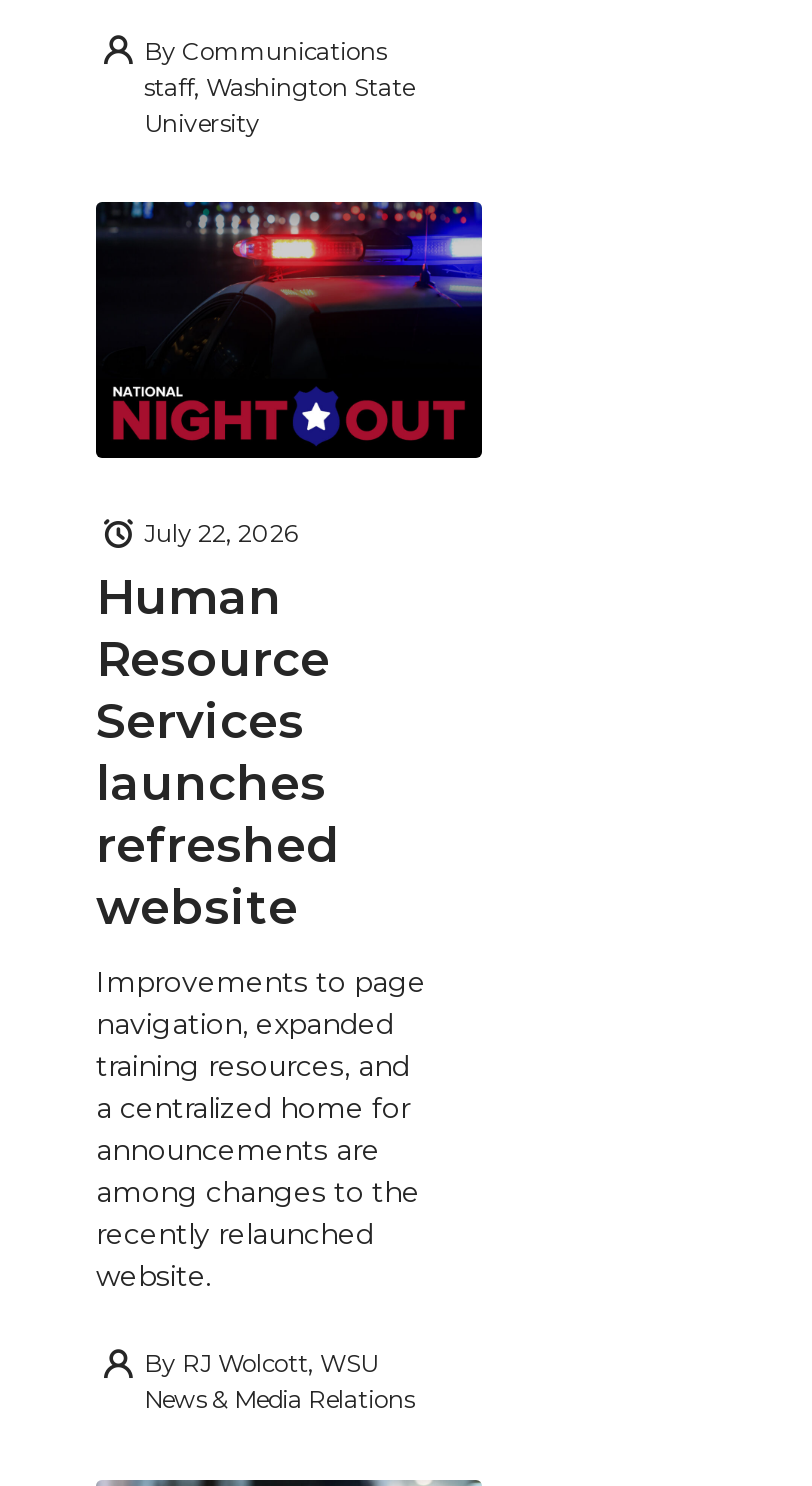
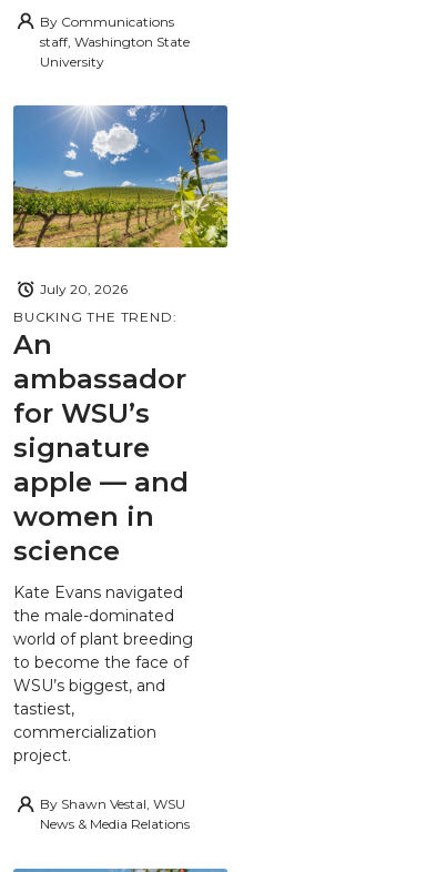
[94,200,484,548] [image] | July 22, 2026 -> [12,104,229,297] [image] | July 20, 2026
[96,567,340,935] Human | Resource | Services | launches | refreshed | website -> [13,308,189,566] BUCKING THE TREND: | An | ambassador | for WSU’s | signature | apple — and | women in | science
[96,964,426,1294] Improvements to page | navigation, expanded | training resources, and | a centralized home for | announcements are | among changes to the | recently relaunched | website. -> [13,583,193,766] Kate Evans navigated | the male-dominated | world of plant breeding | to become the face of | WSU’s biggest, and | tastiest, | commercialization | project.
[144,1349,378,1379] By RJ Wolcott, WSU -> [40,796,185,813] By Shawn Vestal, WSU

